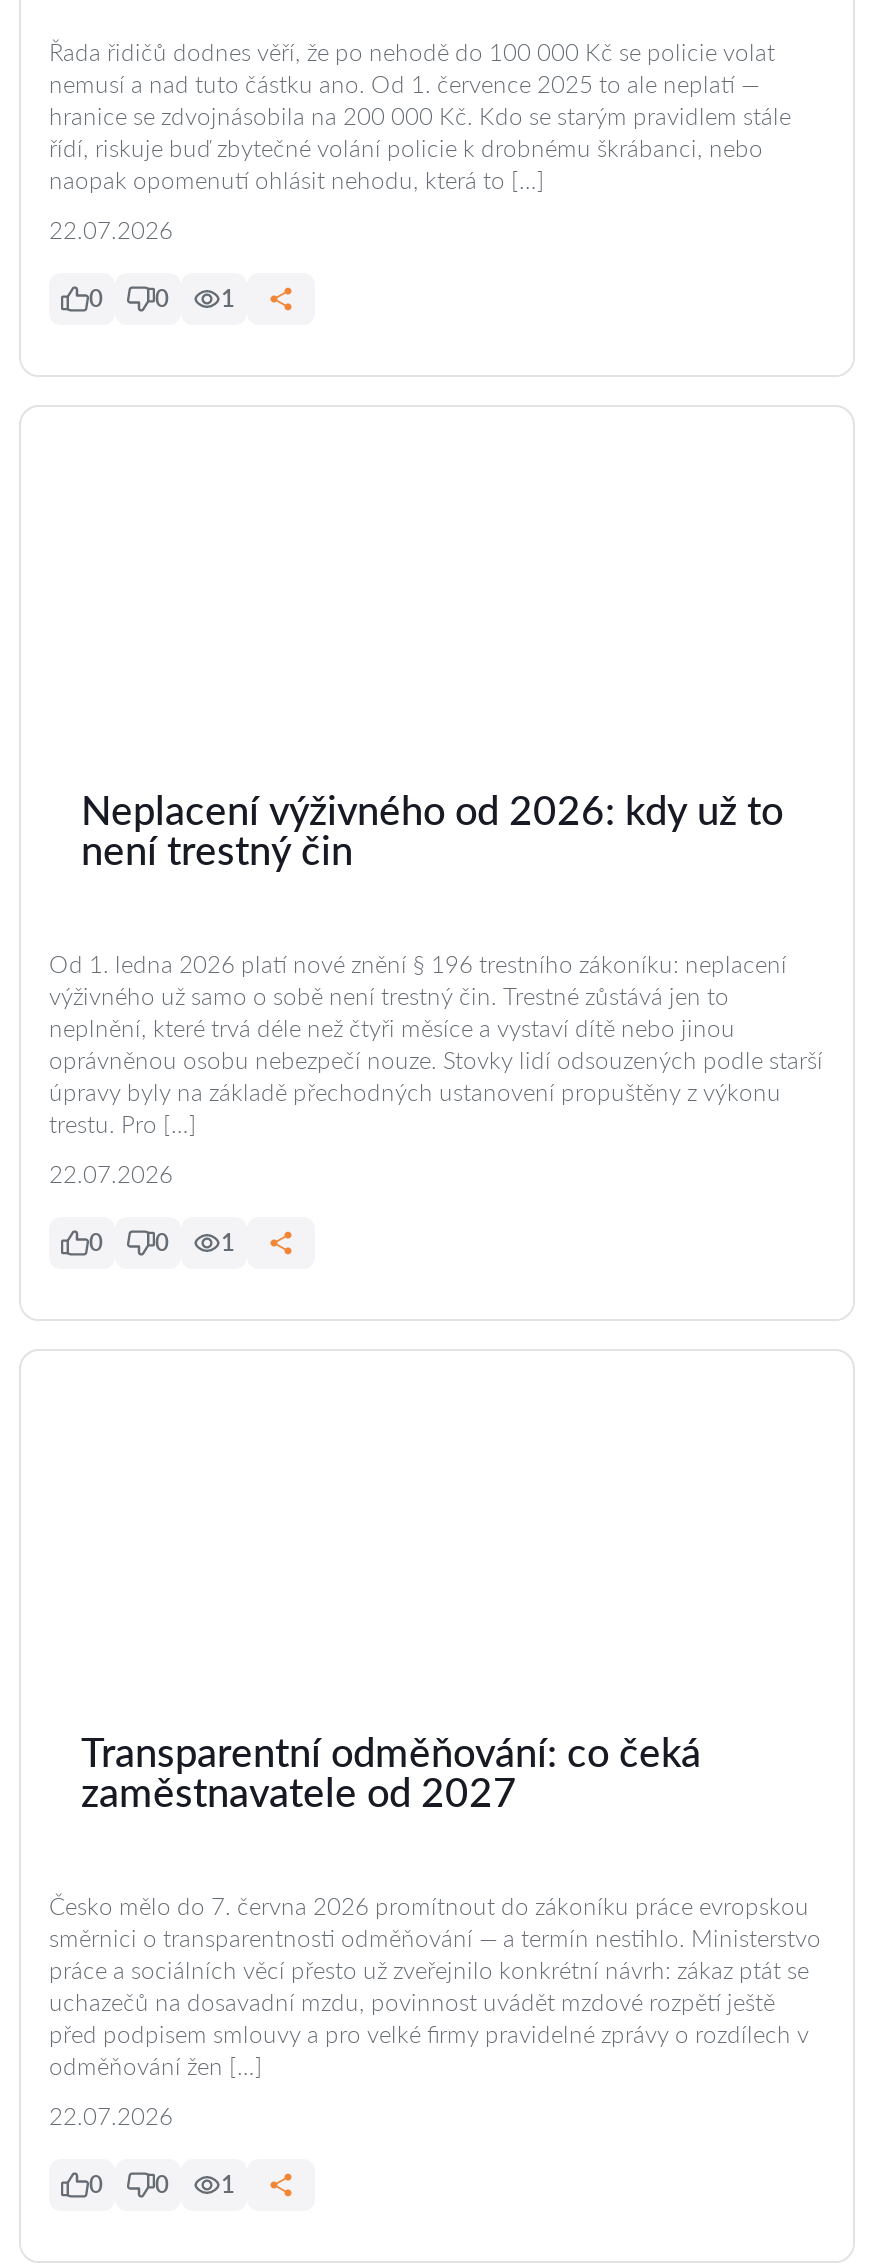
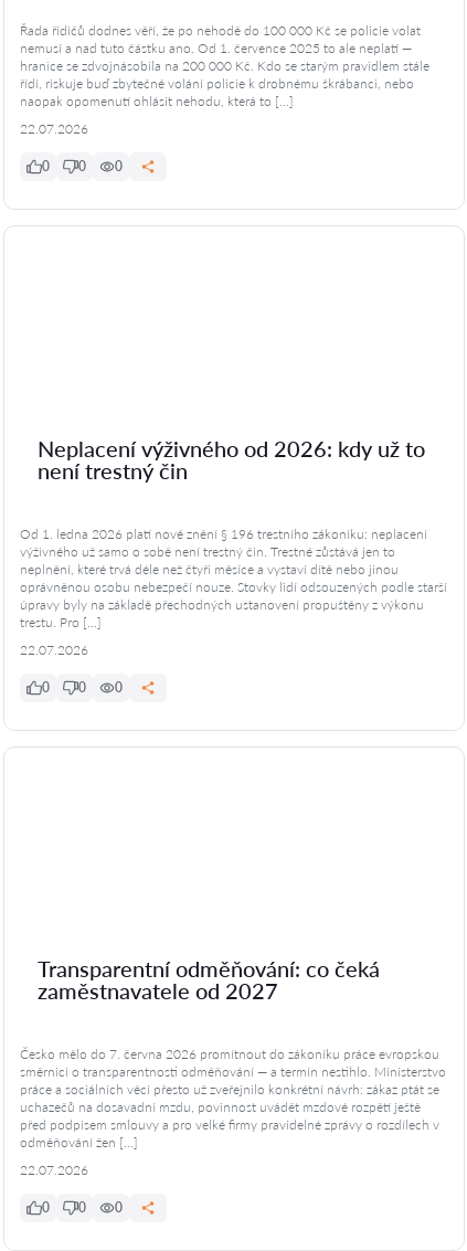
[221,284,235,314] 1 -> [115,158,123,175] 0
[221,1227,235,1257] 1 -> [115,679,123,695] 0
[221,2169,235,2199] 1 -> [115,1199,123,1216] 0

